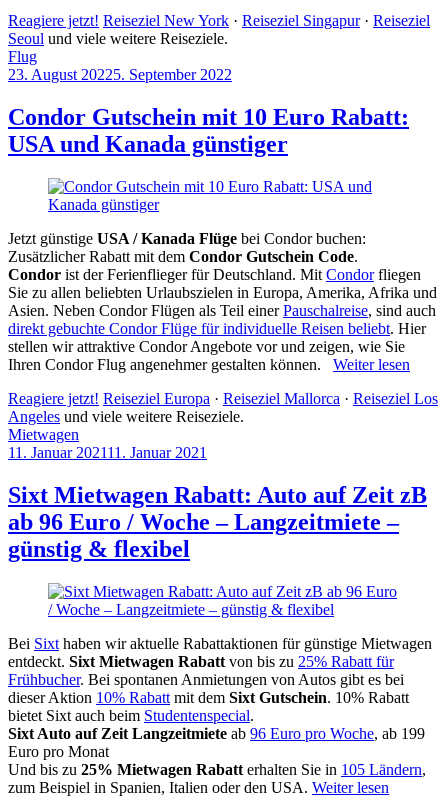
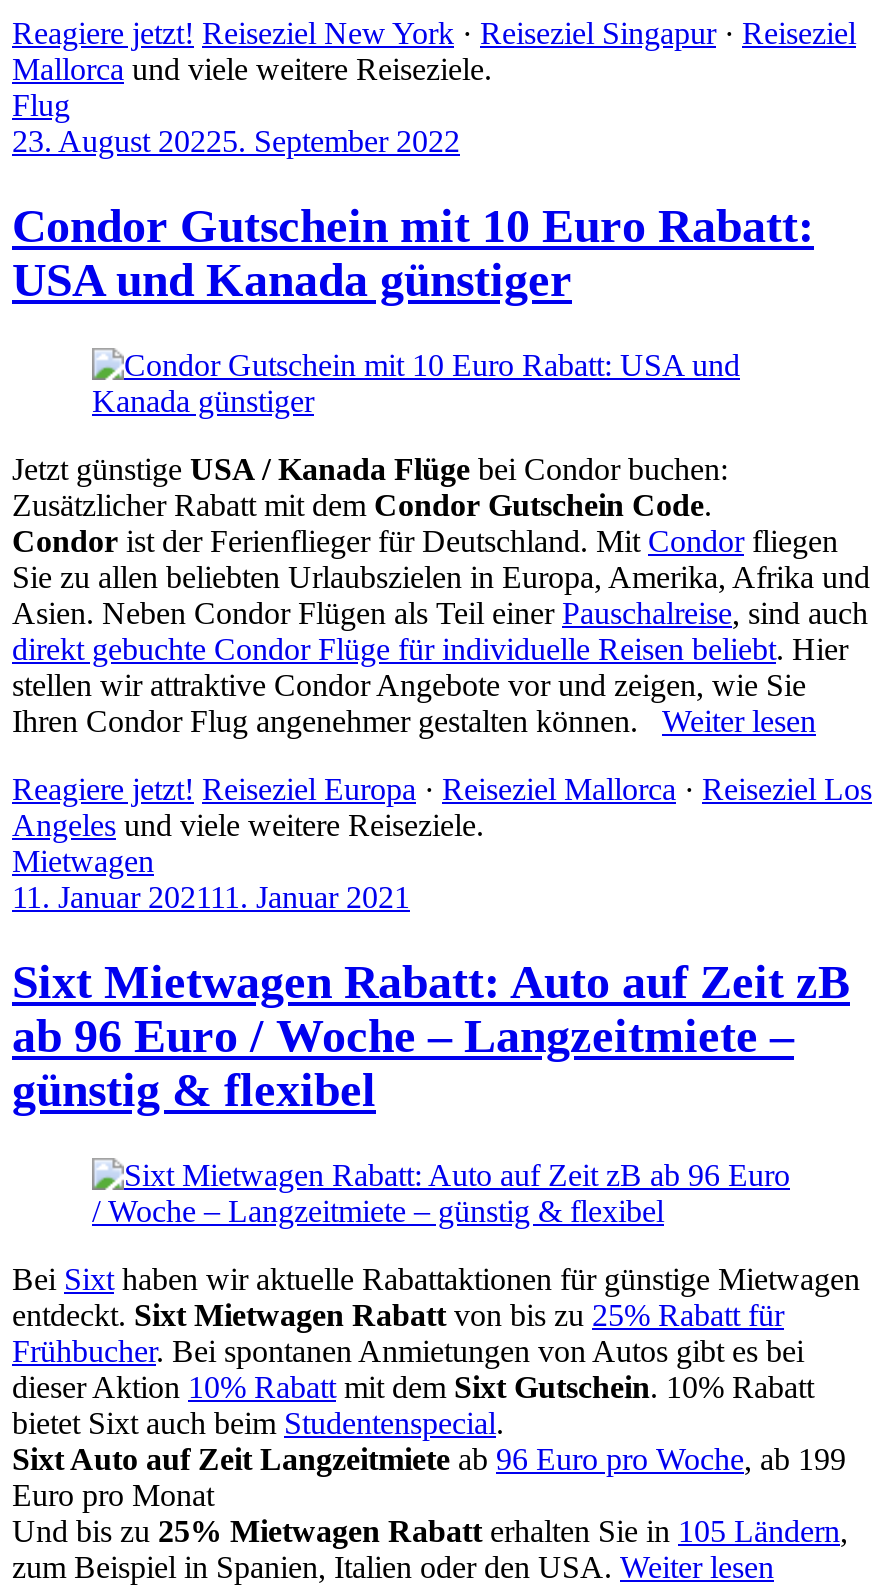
[8,30,228,47] Seoul und viele weitere Reiseziele. -> [12,52,492,86] Mallorca und viele weitere Reiseziele.

